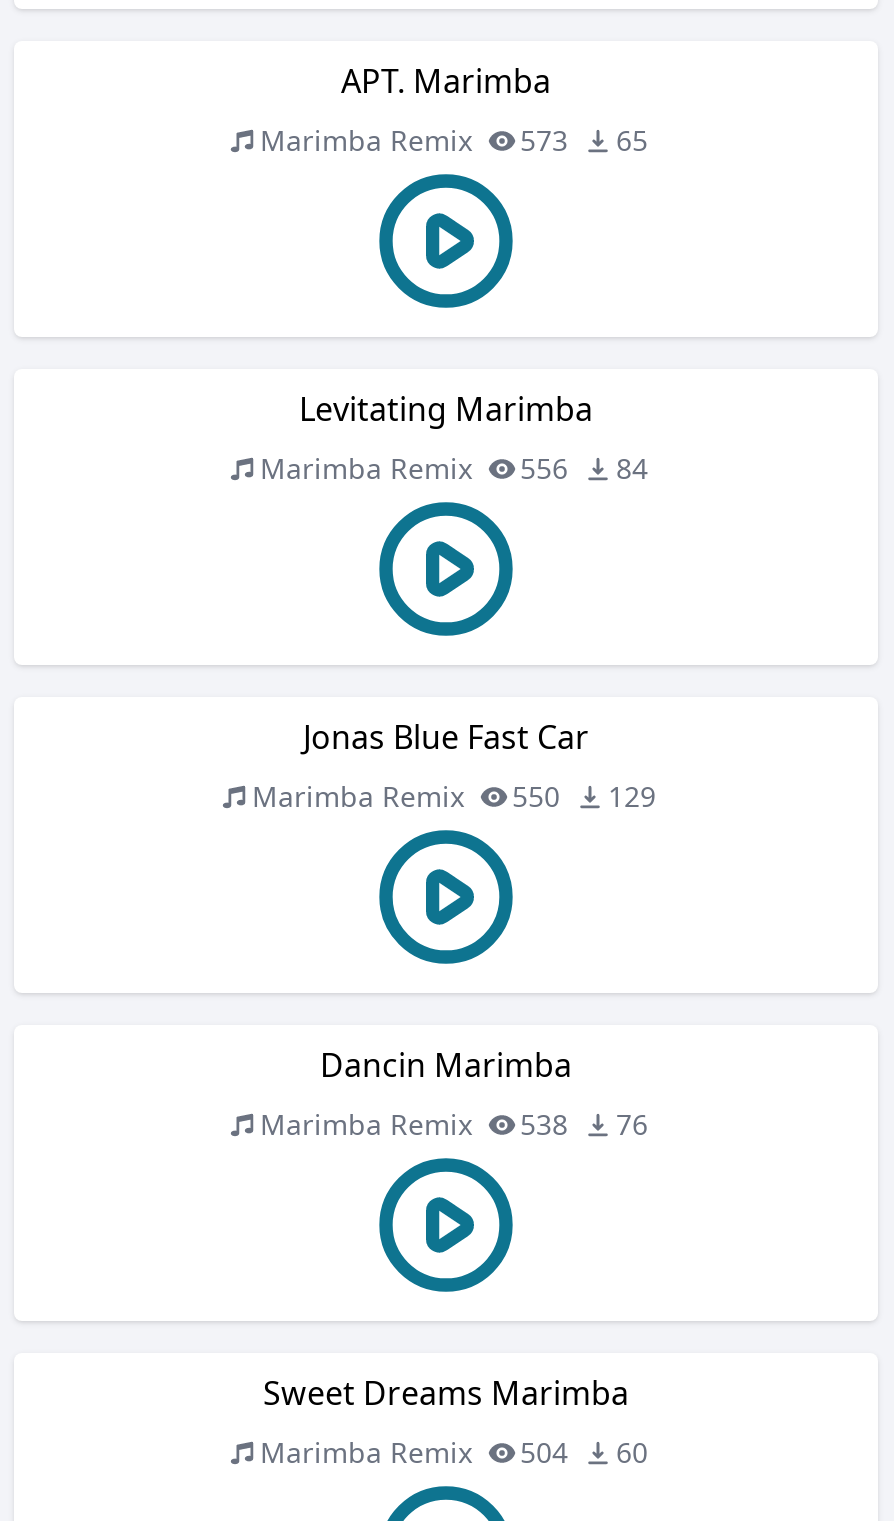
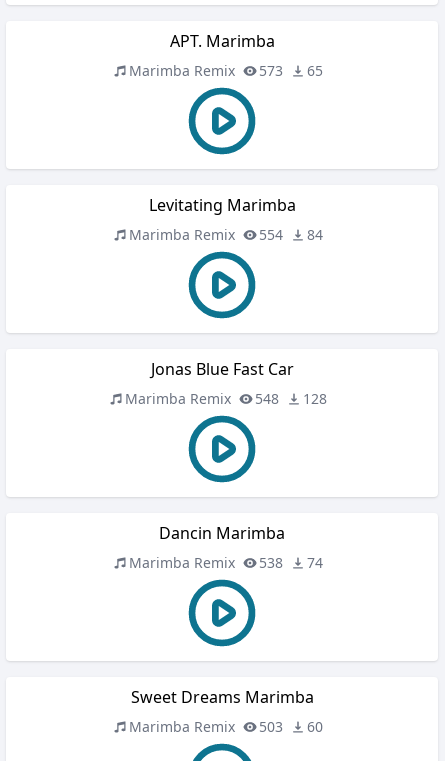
[260,449,648,487] Marimba Remix 556 84 -> [129,225,323,244] Marimba Remix 554 84
[512,777,560,815] 550 -> [255,389,279,408] 548
[608,777,656,815] 129 -> [303,389,327,408] 128
[260,1105,648,1143] Marimba Remix 538 76 -> [129,553,323,572] Marimba Remix 538 74
[260,1433,648,1471] Marimba Remix 504 60 -> [129,717,323,736] Marimba Remix 503 60

